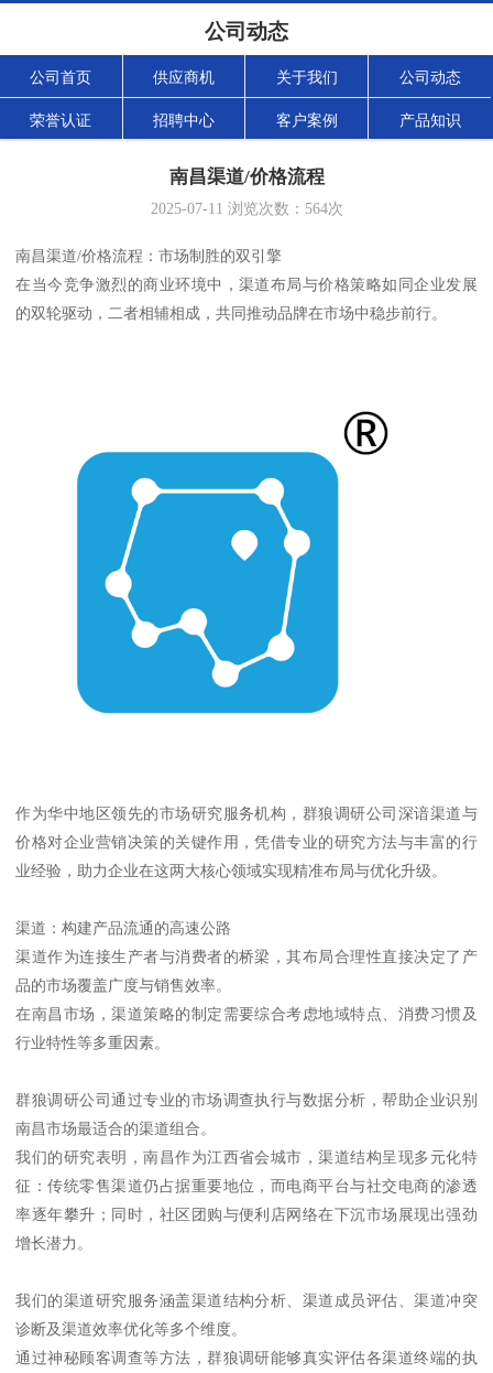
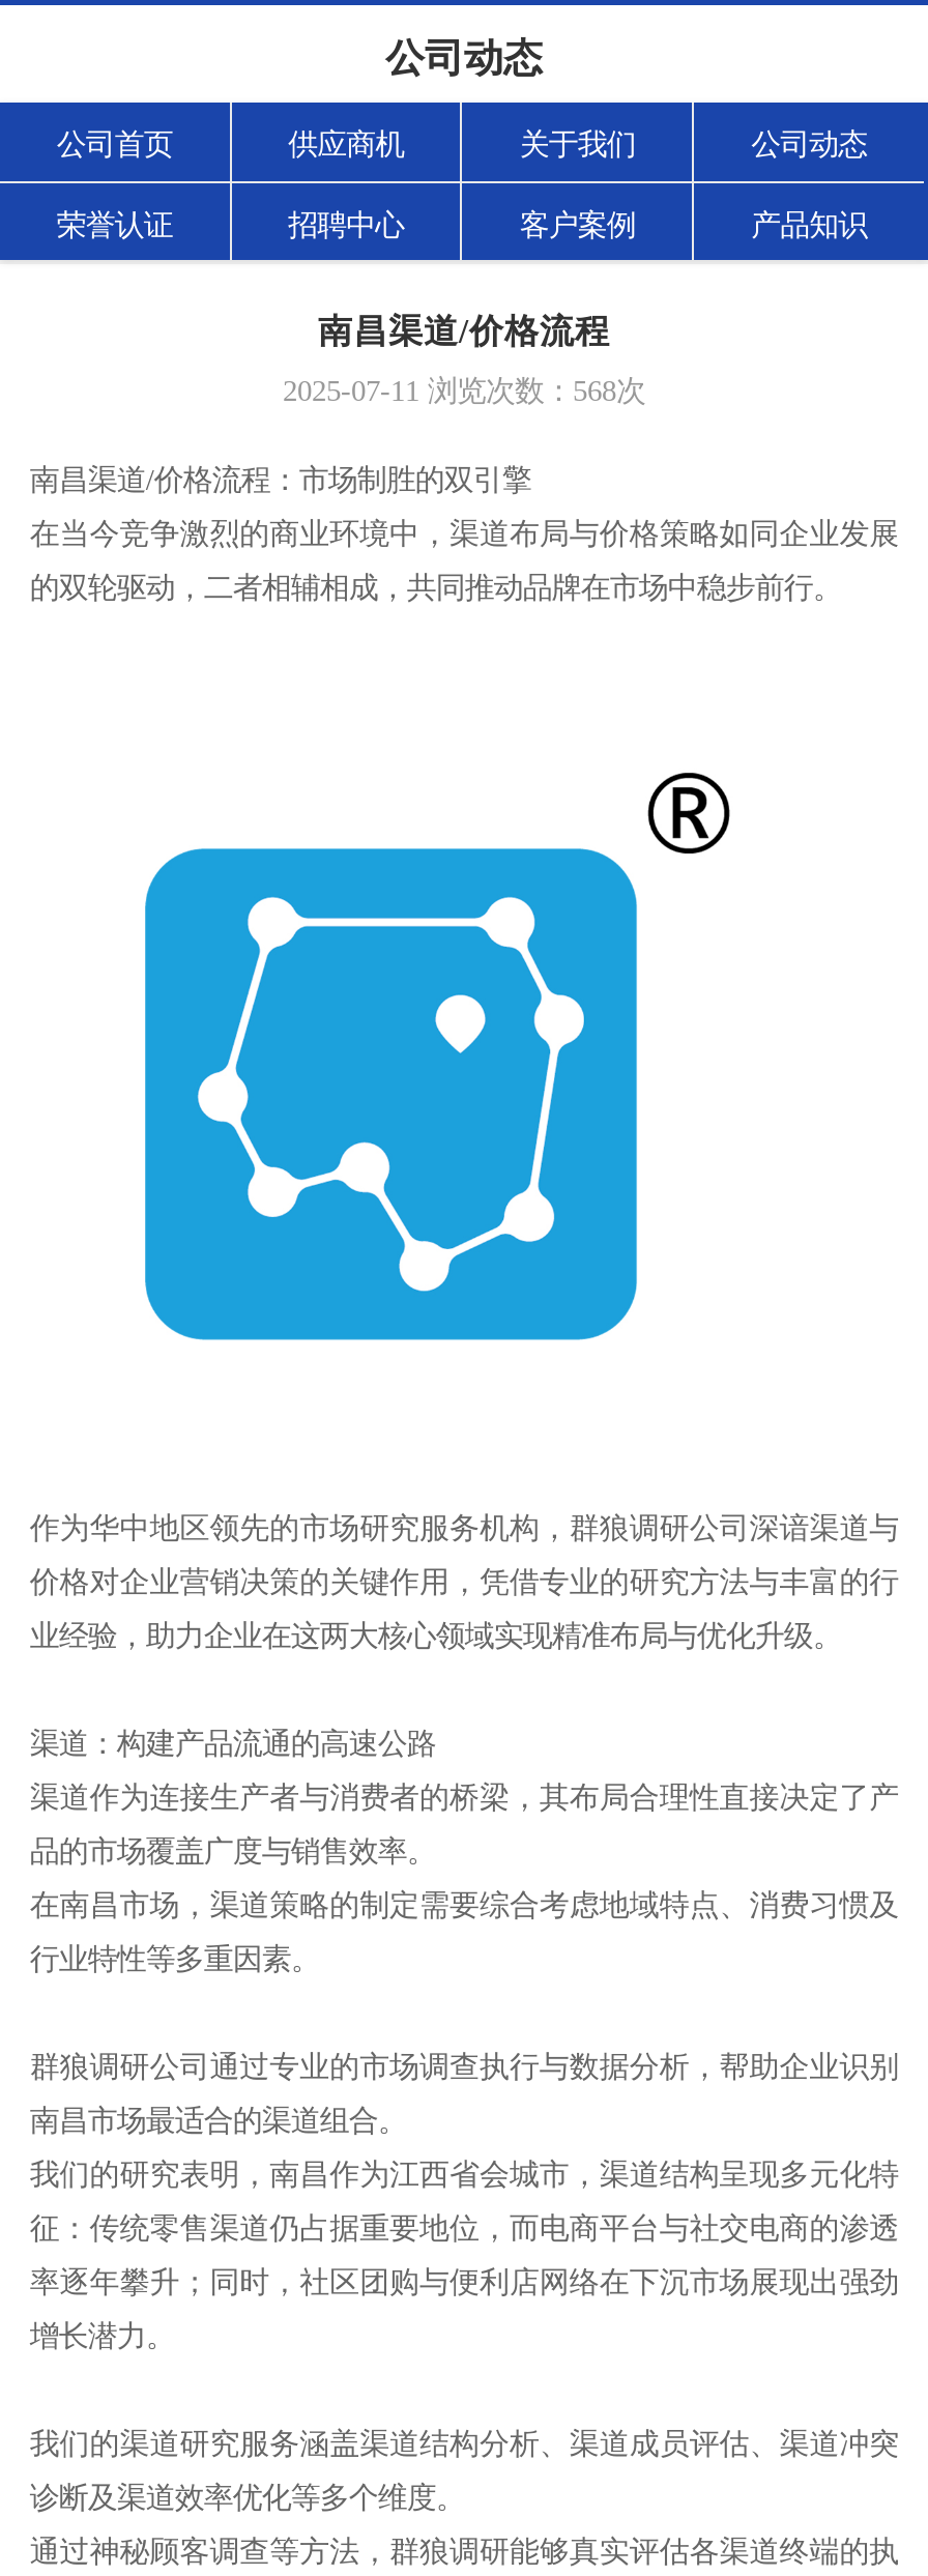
[150,200,343,218] 2025-07-11浏览次数：564次 -> [283,375,645,408] 2025-07-11浏览次数：568次

